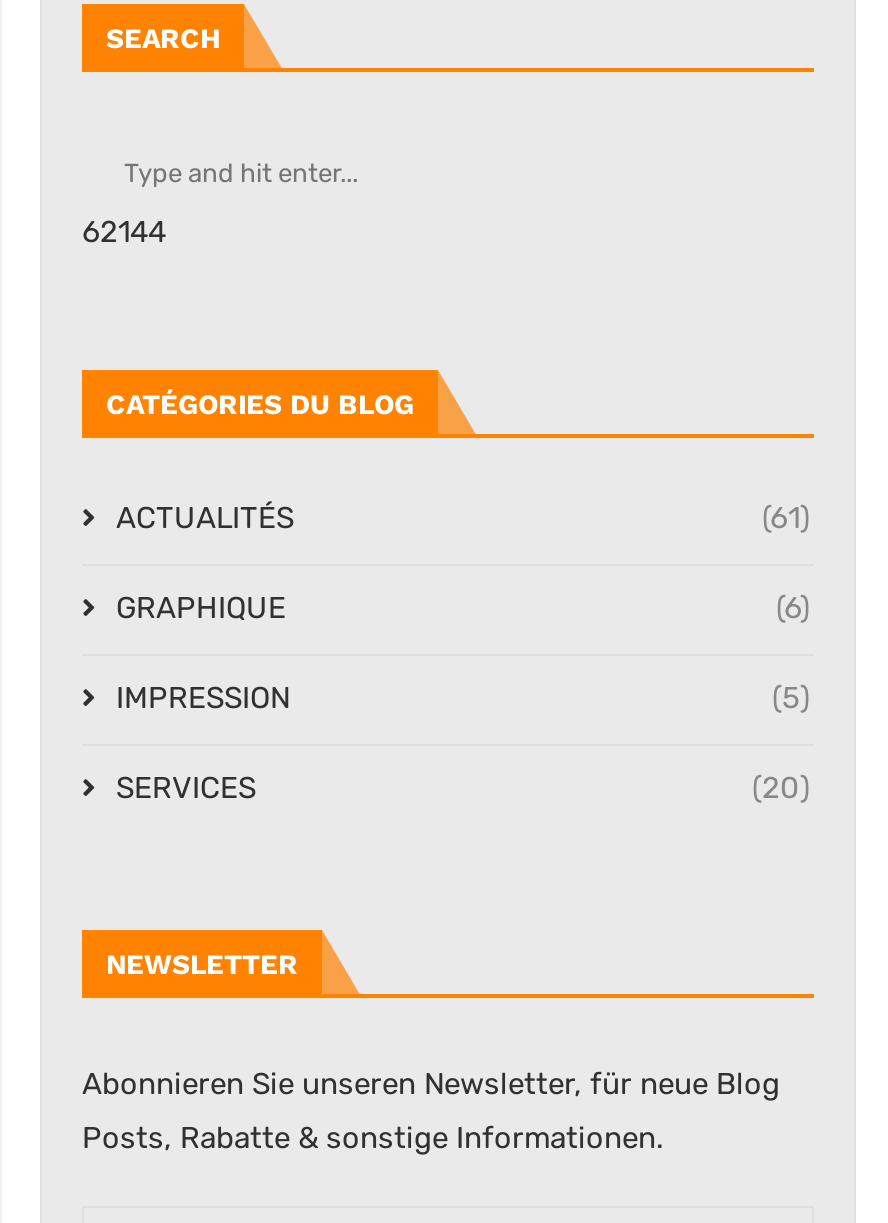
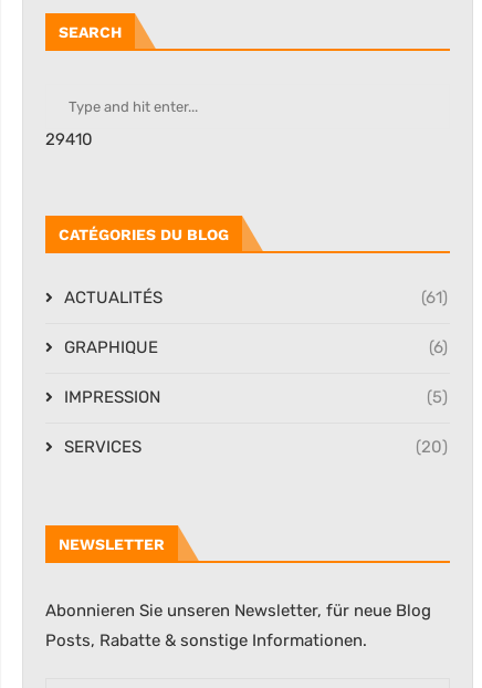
[82,213,166,249] 62144 -> [45,129,93,149] 29410

